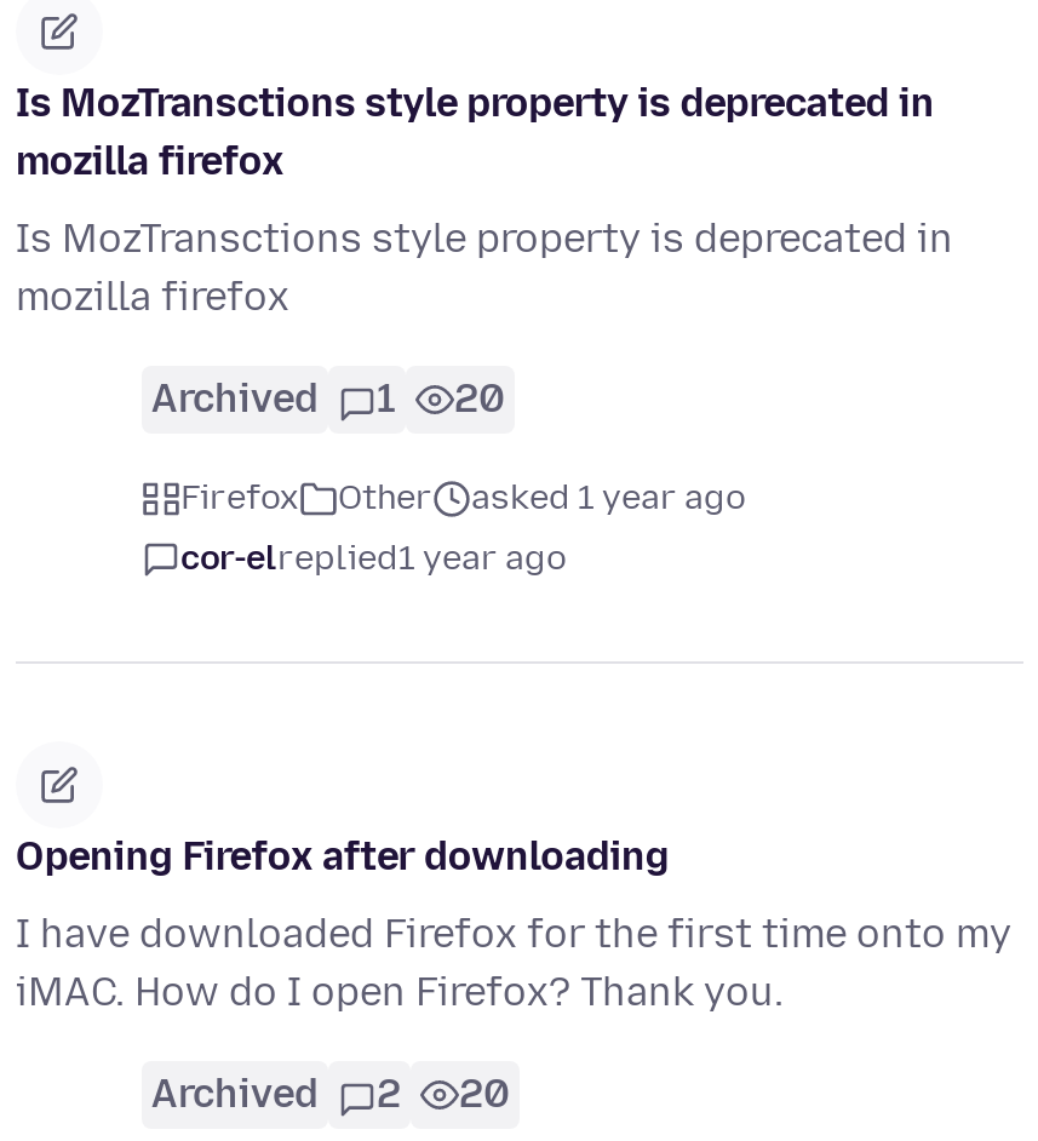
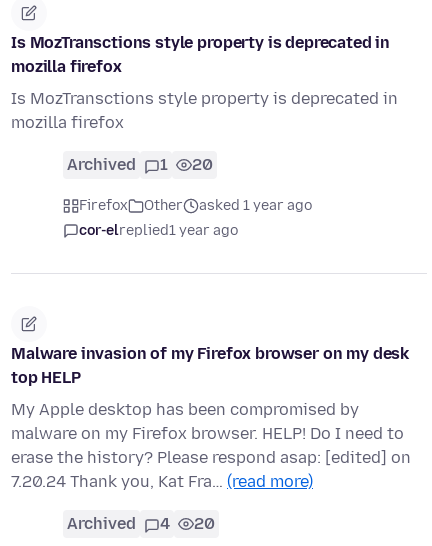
[16,835,669,881] Opening Firefox after downloading -> [11,344,409,387] Malware invasion of my Firefox browser on my desk | top HELP
[16,912,1011,1016] I have downloaded Firefox for the first time onto my | iMAC. How do I open Firefox? Thank you. -> [11,400,411,491] My Apple desktop has been compromised by | malware on my Firefox browser. HELP! Do I need to | erase the history? Please respond asap: [edited] on | 7.20.24 Thank you, Kat Fra… (read more)
[151,1072,510,1118] Archived 2 20 -> [67,514,215,533] Archived 4 20

